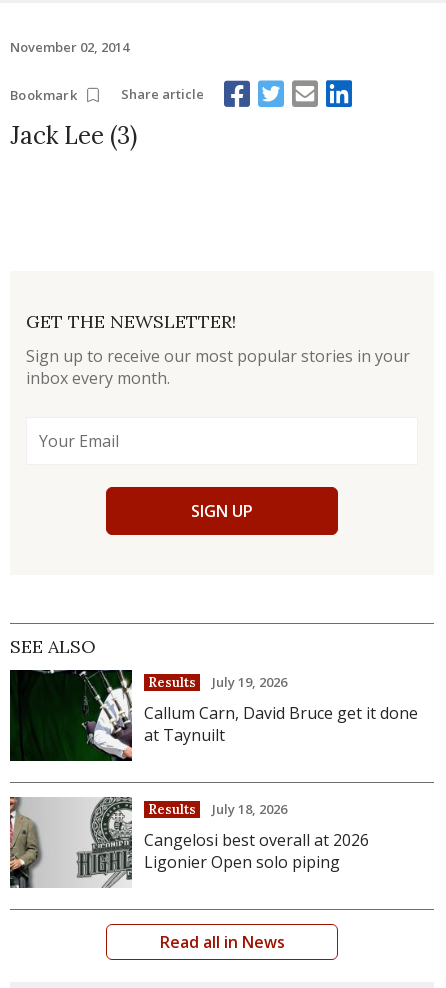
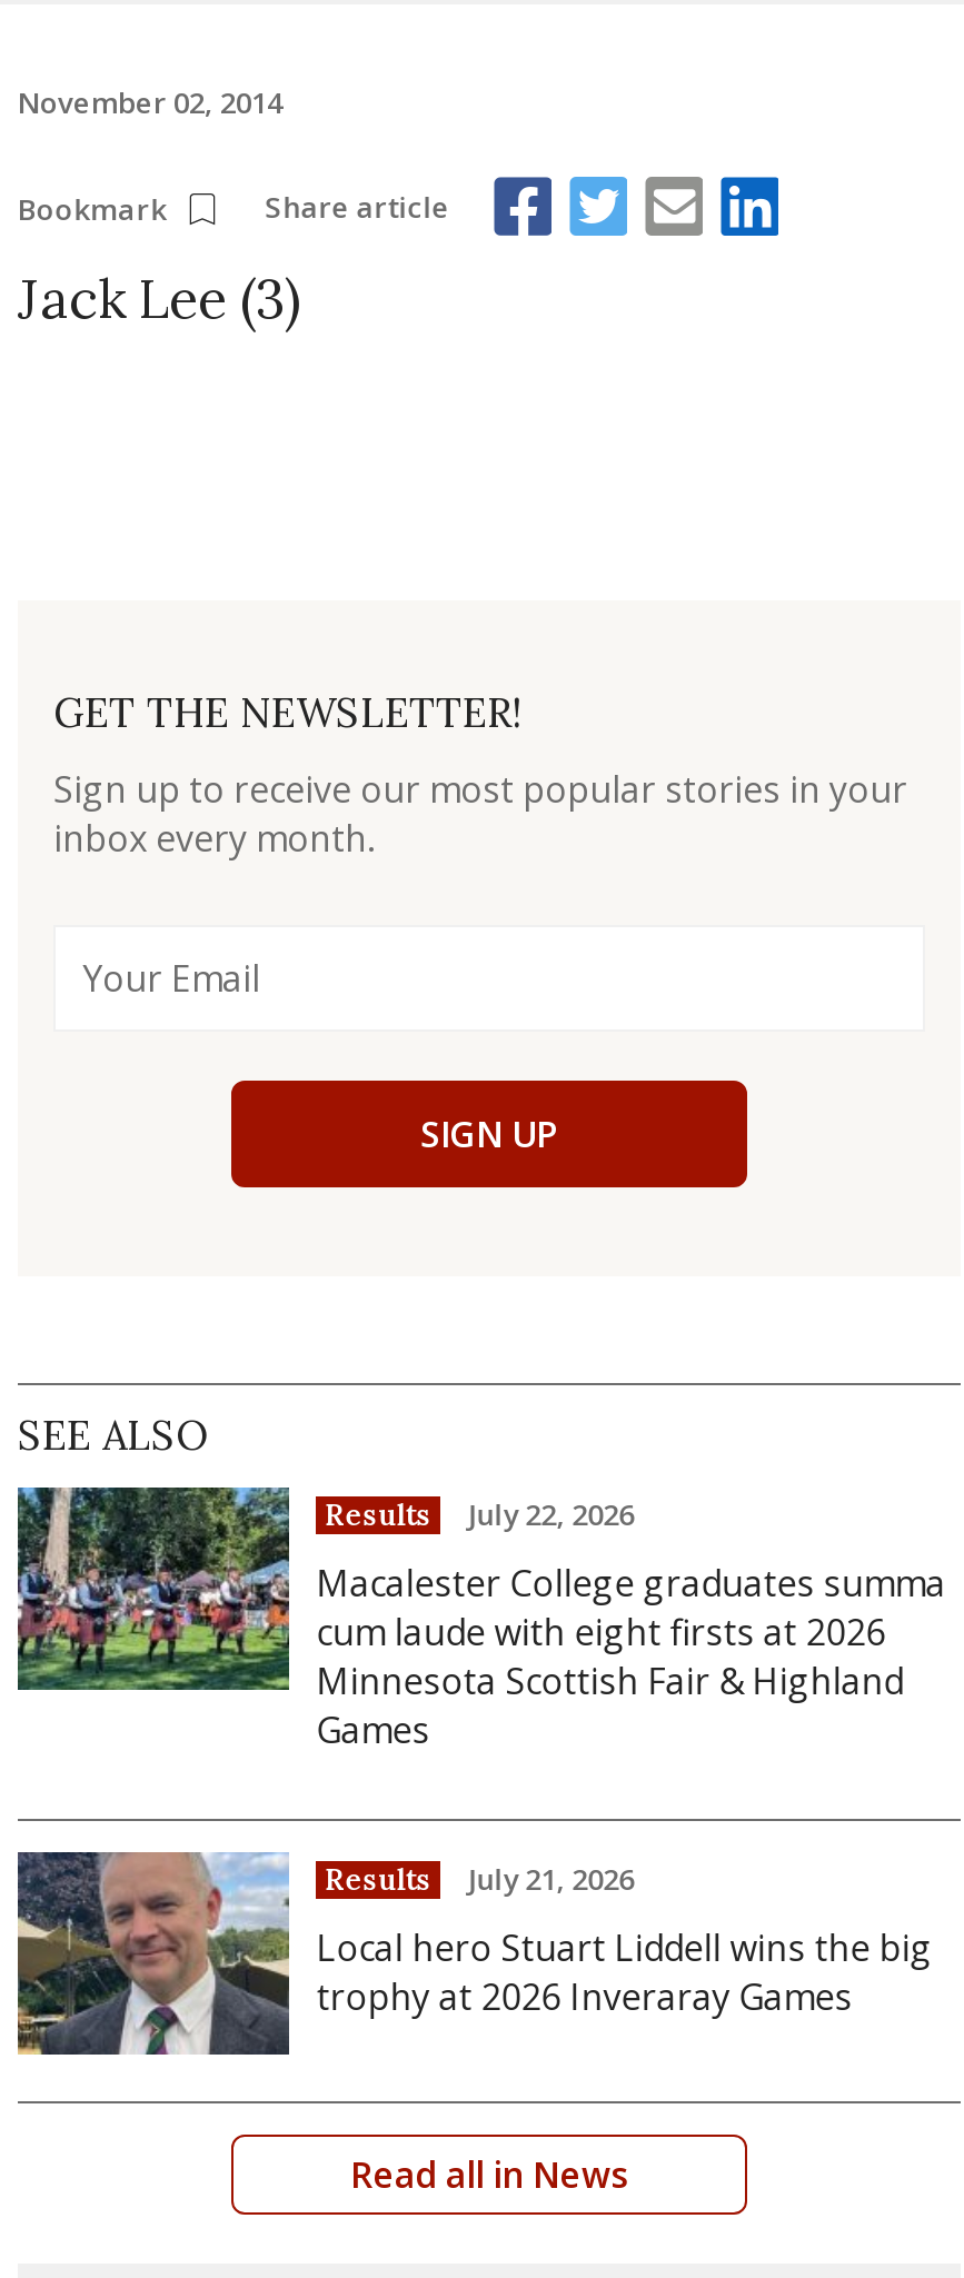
[9,669,418,762] [image] | Callum Carn, David Bruce get it done | at Taynuilt -> [16,1485,946,1755] [image] | Macalester College graduates summa | cum laude with eight firsts at 2026 | Minnesota Scottish Fair & Highland | Games
[148,673,287,691] Results July 19, 2026 -> [325,1495,634,1535] Results July 22, 2026
[9,796,369,889] [image] | Cangelosi best overall at 2026 | Ligonier Open solo piping -> [16,1852,932,2057] [image] | Local hero Stuart Liddell wins the big | trophy at 2026 Inveraray Games
[148,800,287,818] Results July 18, 2026 -> [325,1860,634,1900] Results July 21, 2026

